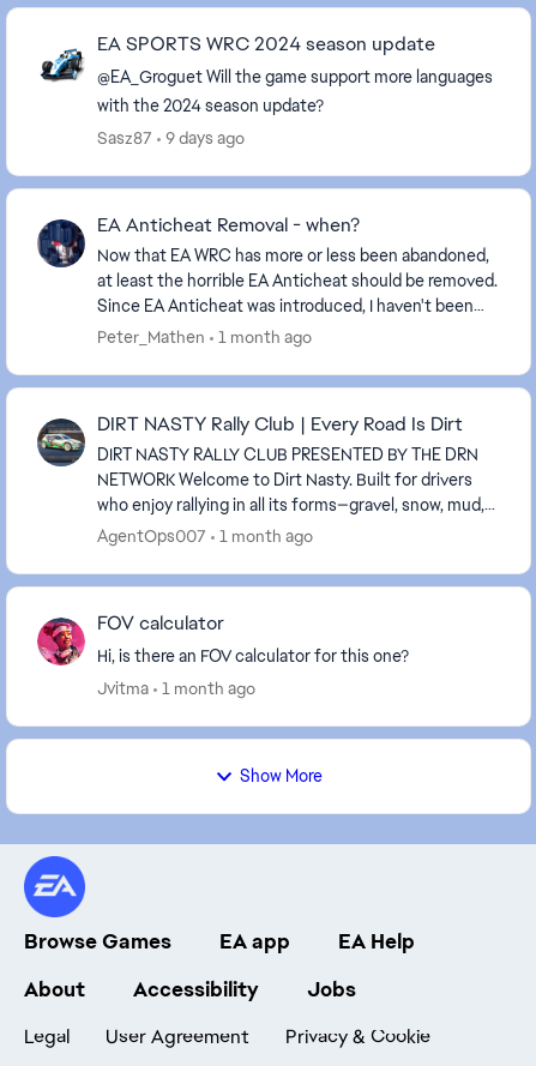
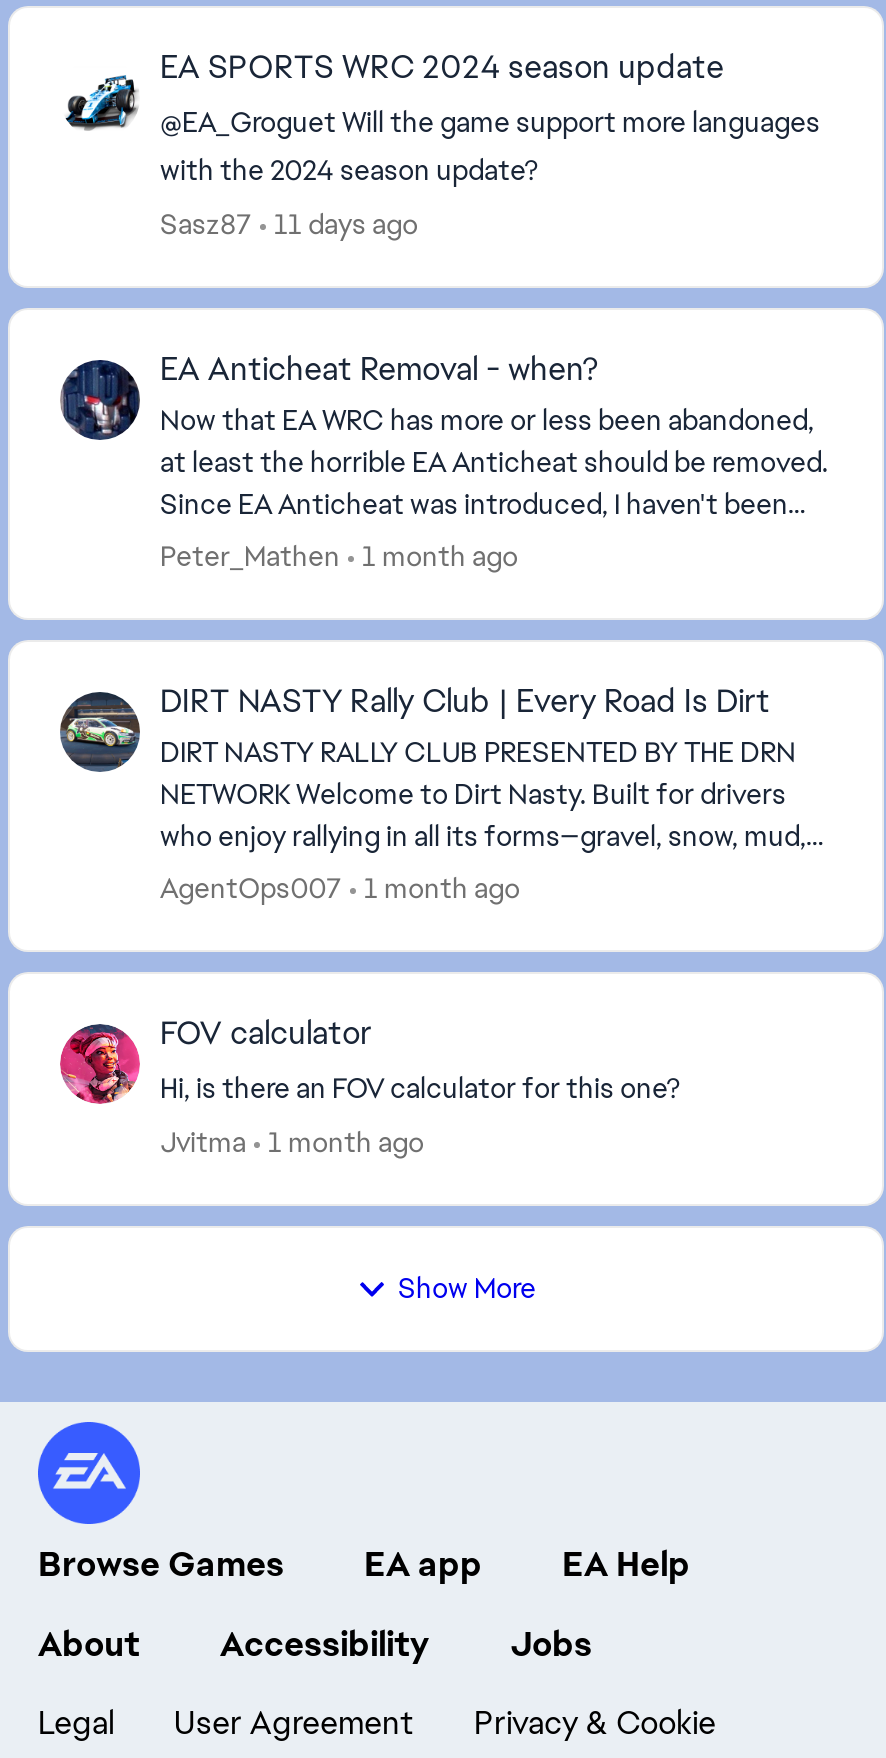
[97,127,245,149] Sasz87 9 days ago -> [160,206,418,242] Sasz87 11 days ago

